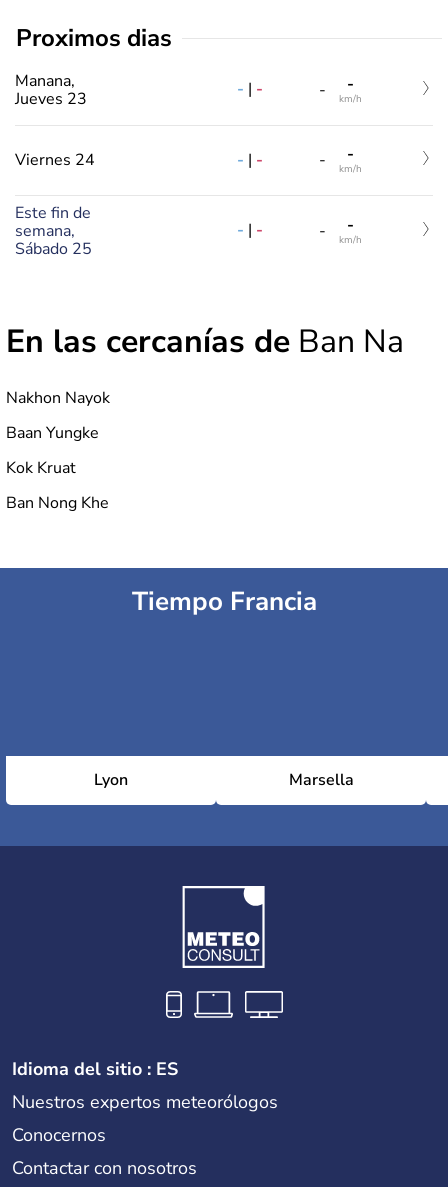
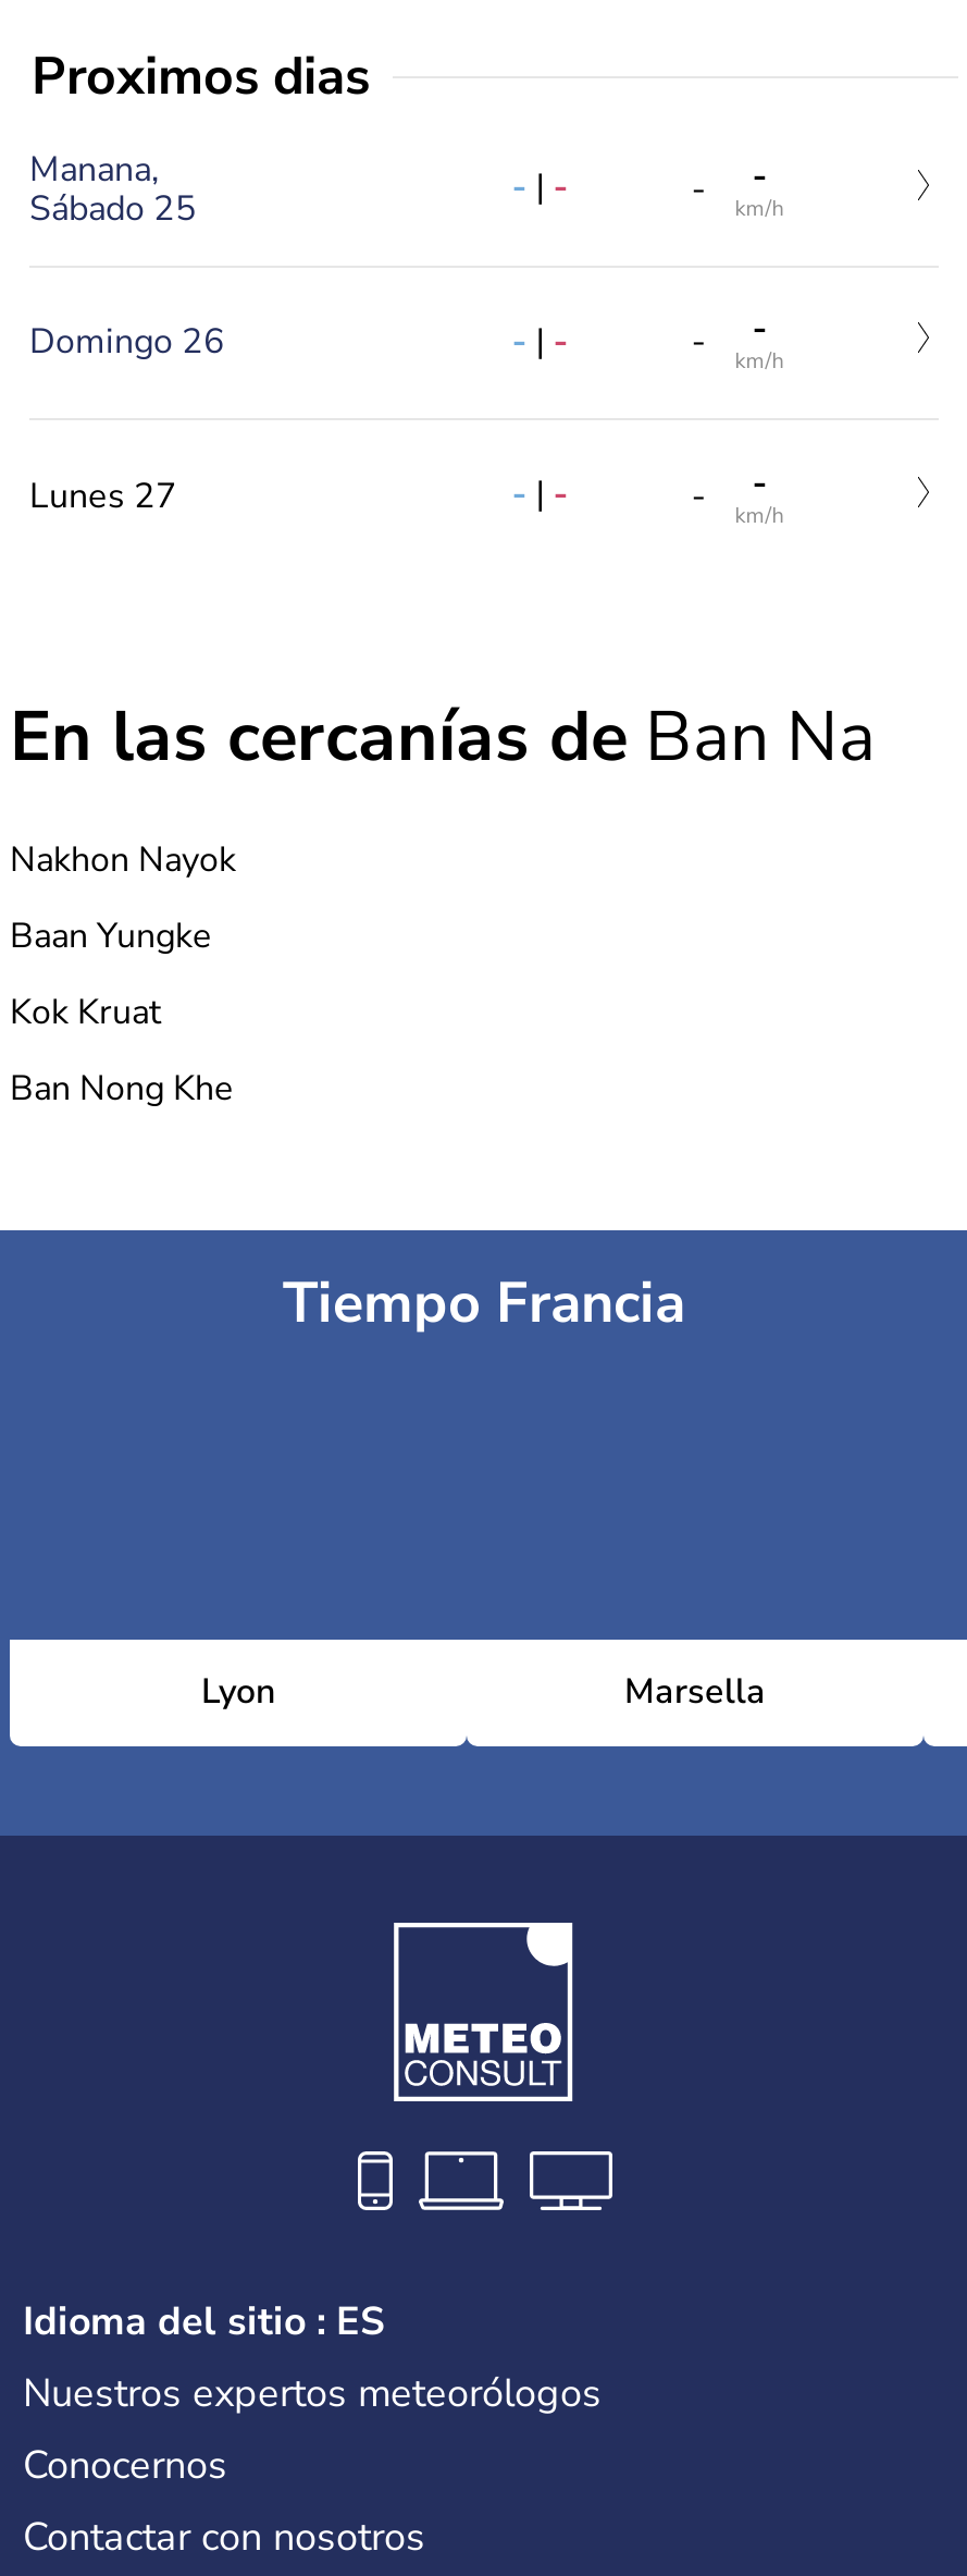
[15,88,87,110] Jueves 23 -> [29,185,197,233] Sábado 25
[15,149,95,171] Viernes 24 -> [29,319,225,367] Domingo 26
[15,202,92,260] Este fin de | semana, | Sábado 25 -> [29,472,177,520] Lunes 27

